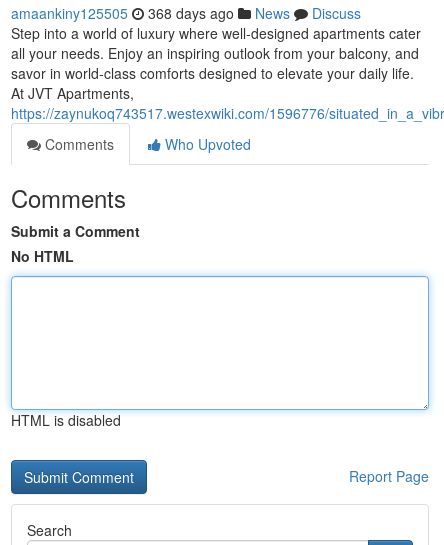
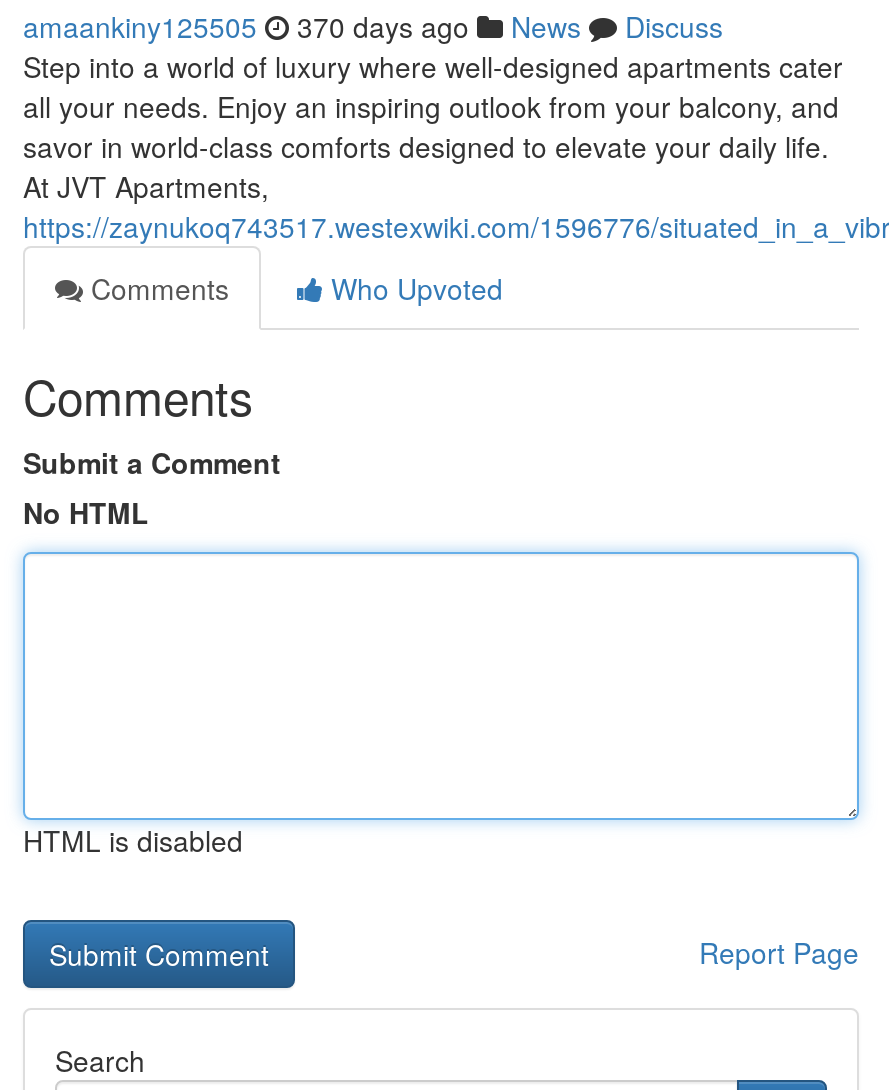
[11,3,361,23] amaankiny125505 368 days ago News Discuss -> [23,6,723,46] amaankiny125505 370 days ago News Discuss

